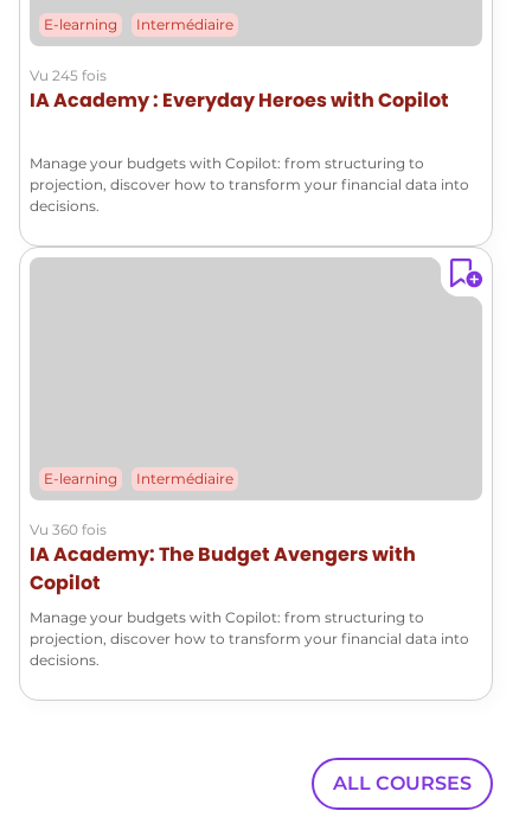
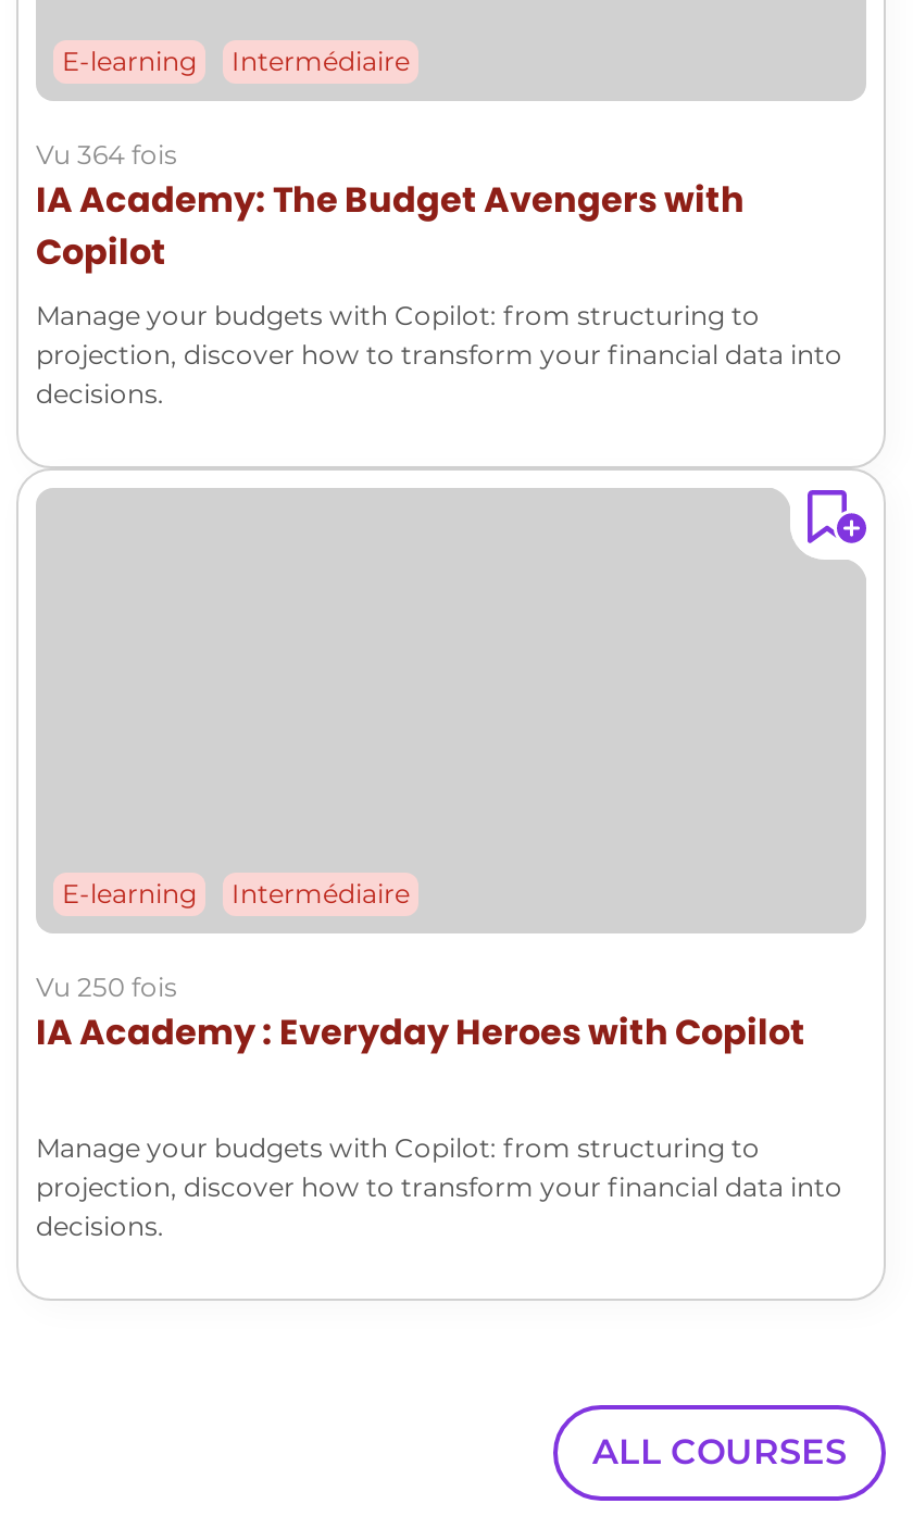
[30,66,107,84] Vu 245 fois -> [36,138,177,171] Vu 364 fois
moved [30,87,449,114] -> [36,1007,805,1057]: IA Academy : Everyday Heroes with Copilot
[30,521,107,538] Vu 360 fois -> [36,970,177,1003] Vu 250 fois
moved [30,541,416,596] -> [36,175,745,277]: IA Academy: The Budget Avengers with | Copilot

